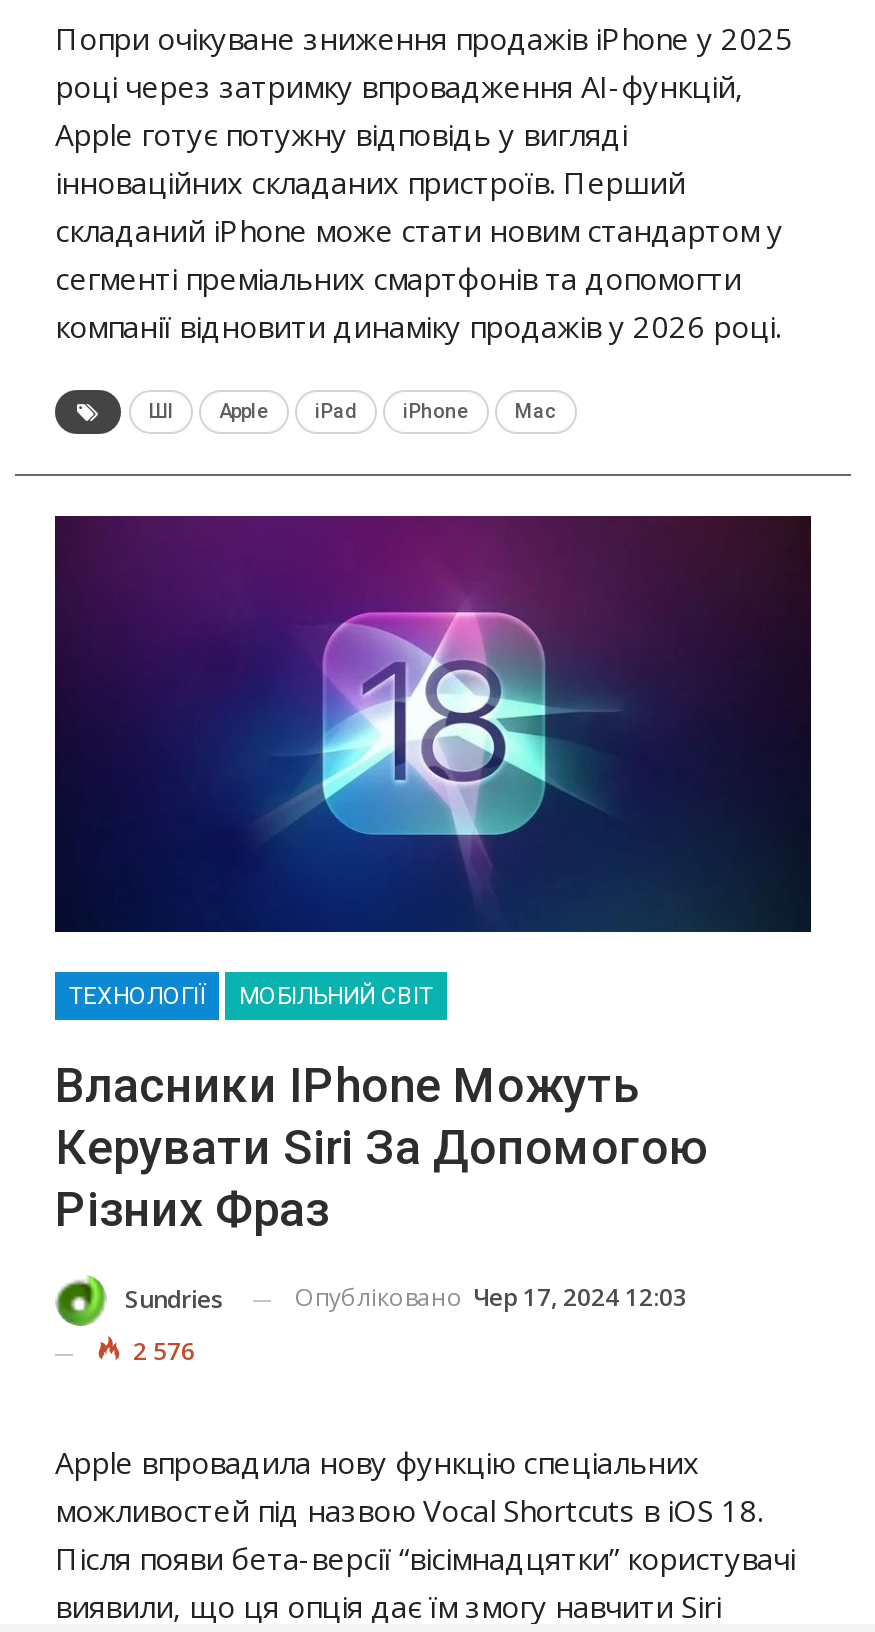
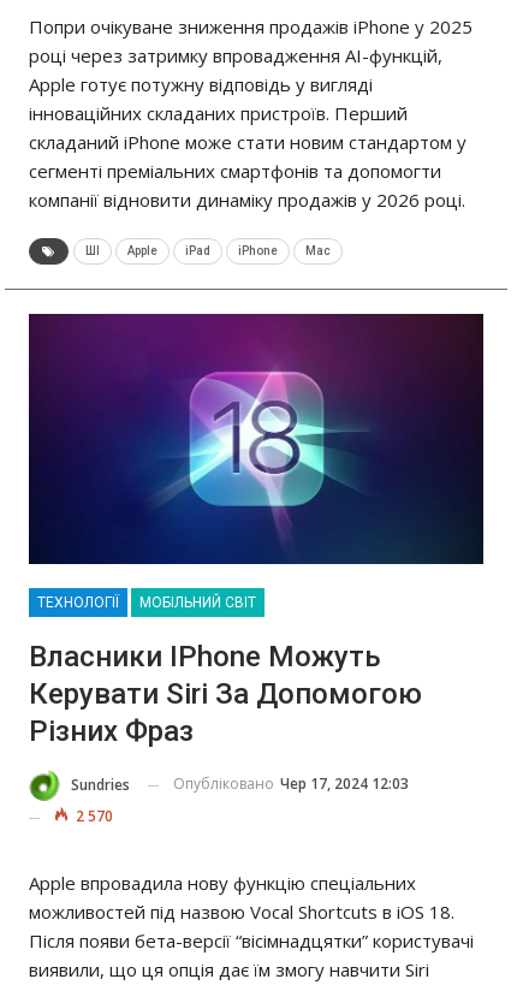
[127,1334,195,1368] 2 576 -> [72,806,113,826] 2 570

